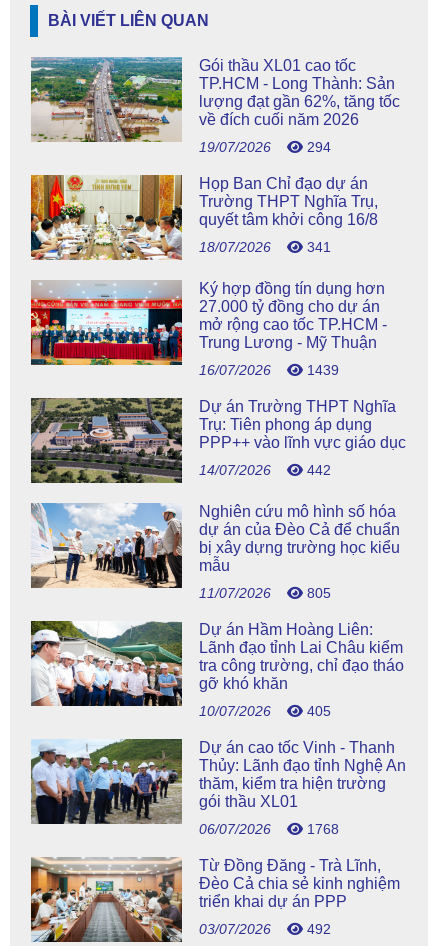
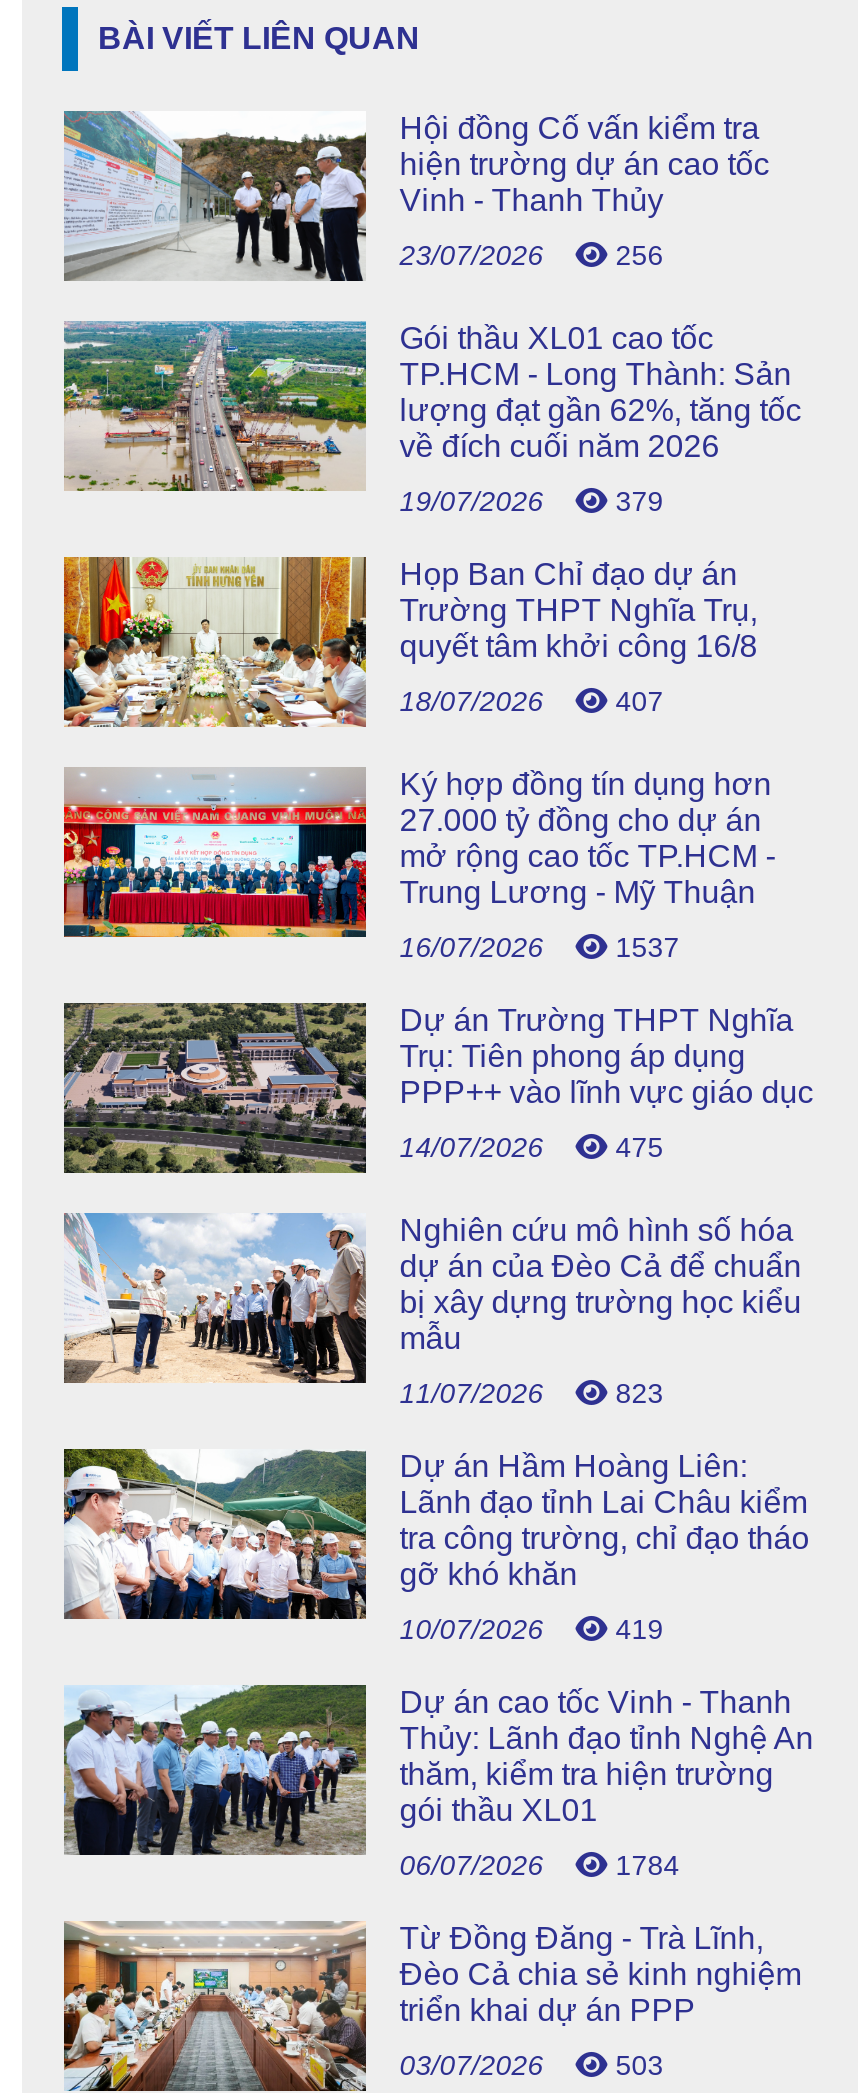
none -> [64,110,770,283] [image] | Hội đồng Cố vấn kiểm tra | hiện trường dự án cao tốc | Vinh - Thanh Thủy | 23/07/2026 | 256
[199,138,331,154] 19/07/2026 294 -> [400,484,664,516] 19/07/2026 379
[199,238,331,254] 18/07/2026 341 -> [400,684,664,716] 18/07/2026 407
[199,362,339,378] 16/07/2026 1439 -> [400,930,680,962] 16/07/2026 1537
[199,462,331,478] 14/07/2026 442 -> [400,1130,664,1162] 14/07/2026 475
[199,585,331,601] 11/07/2026 805 -> [400,1376,664,1408] 11/07/2026 823
[199,703,331,719] 10/07/2026 405 -> [400,1612,664,1644] 10/07/2026 419
[199,821,339,837] 06/07/2026 1768 -> [400,1848,680,1880] 06/07/2026 1784
[199,921,331,937] 03/07/2026 492 -> [400,2048,664,2080] 03/07/2026 503

